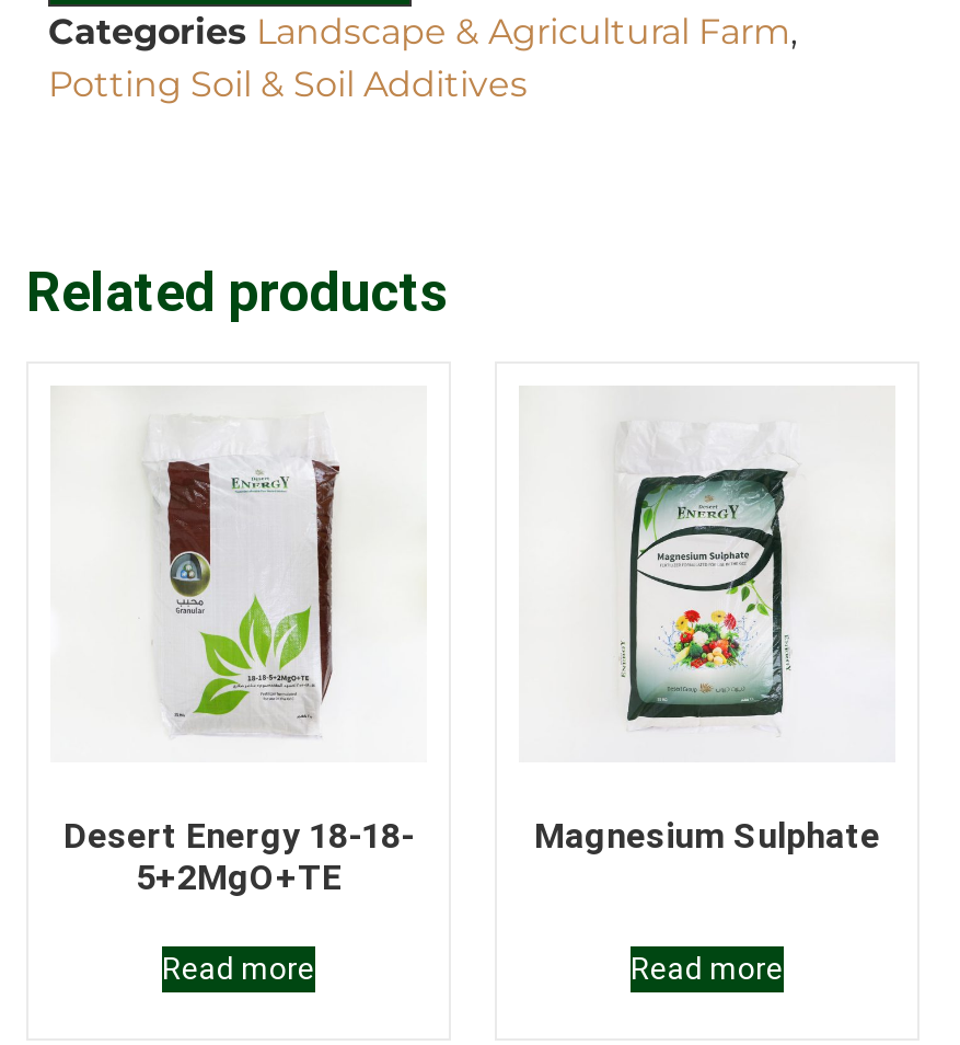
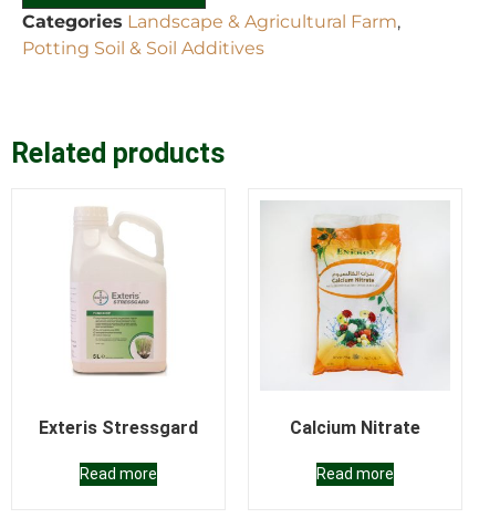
[63,423,414,897] [image] | Desert Energy 18-18- | 5+2MgO+TE -> [39,203,198,438] [image] | Exteris Stressgard
[534,464,880,855] [image] | Magnesium Sulphate -> [290,219,420,438] [image] | Calcium Nitrate

